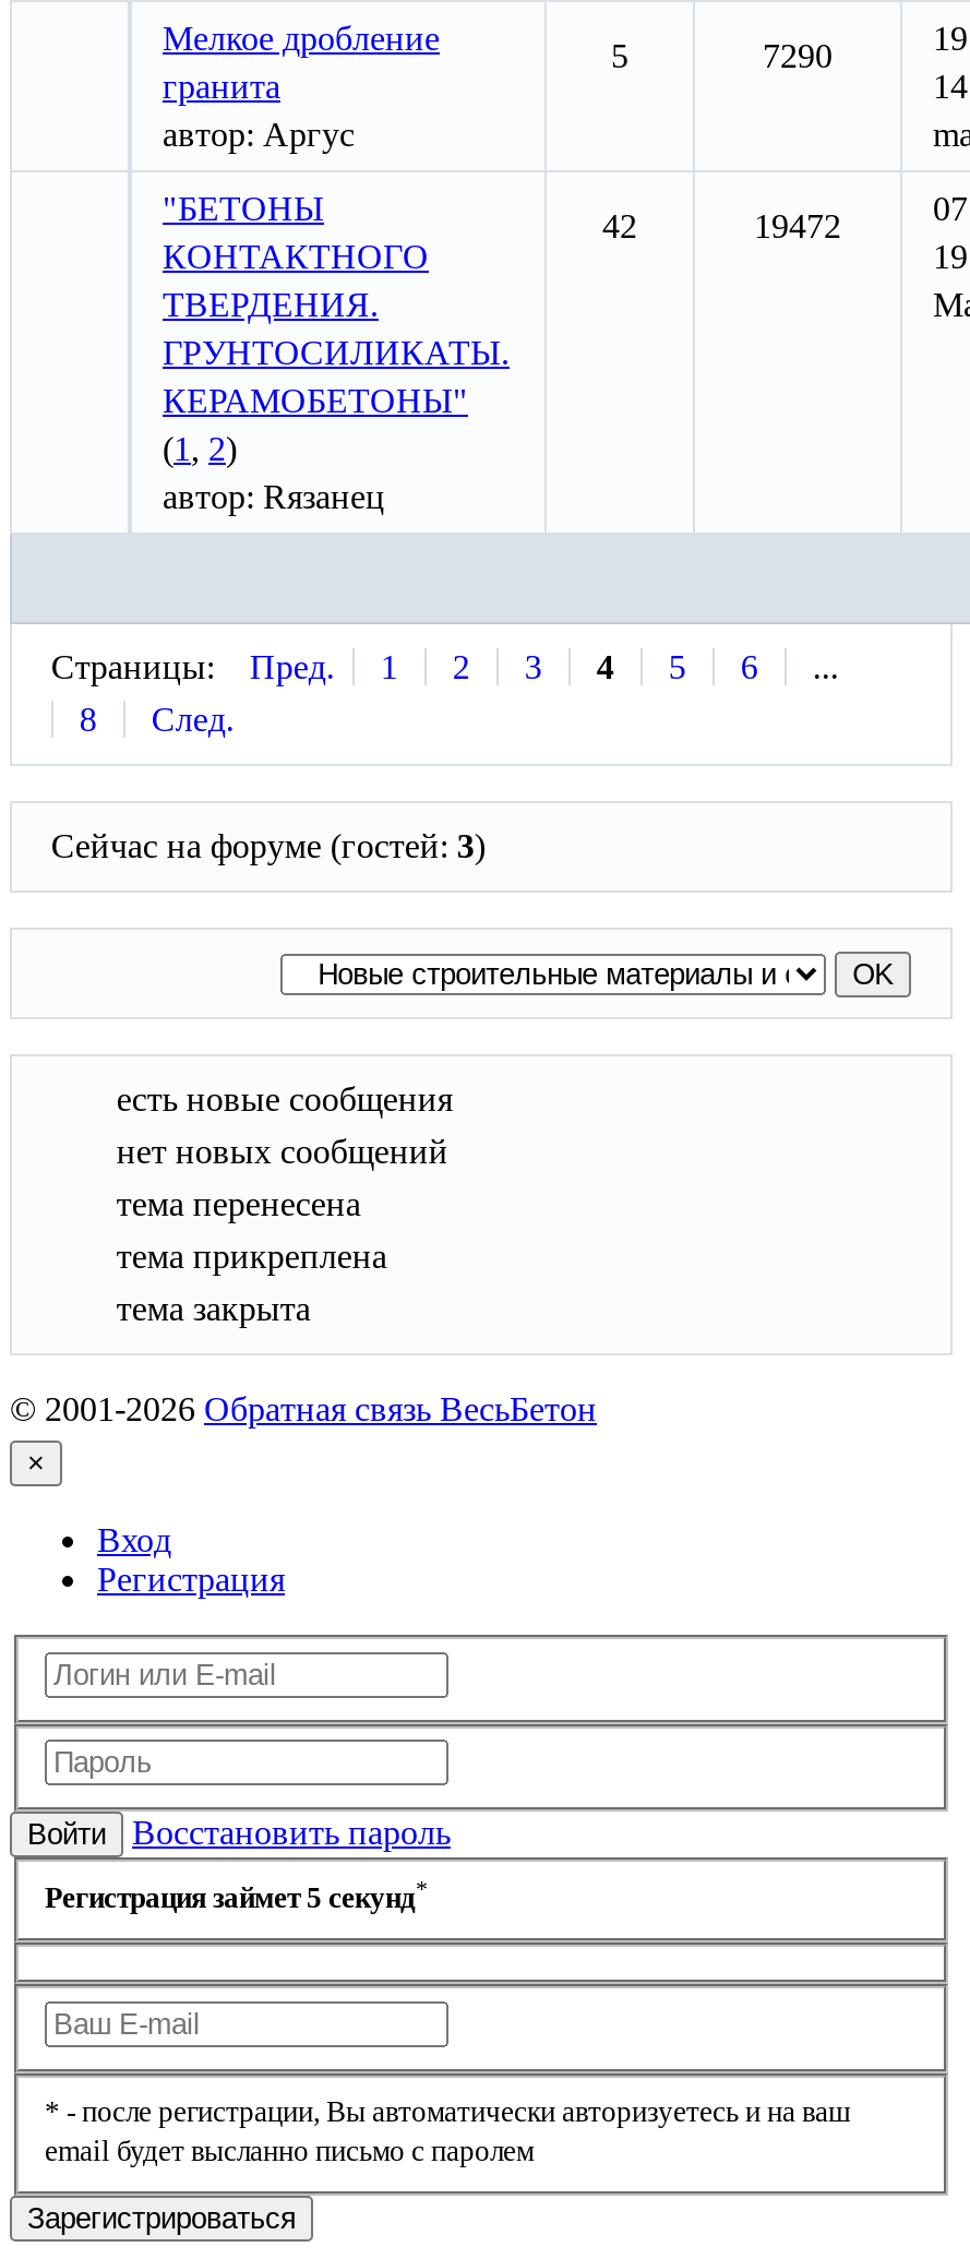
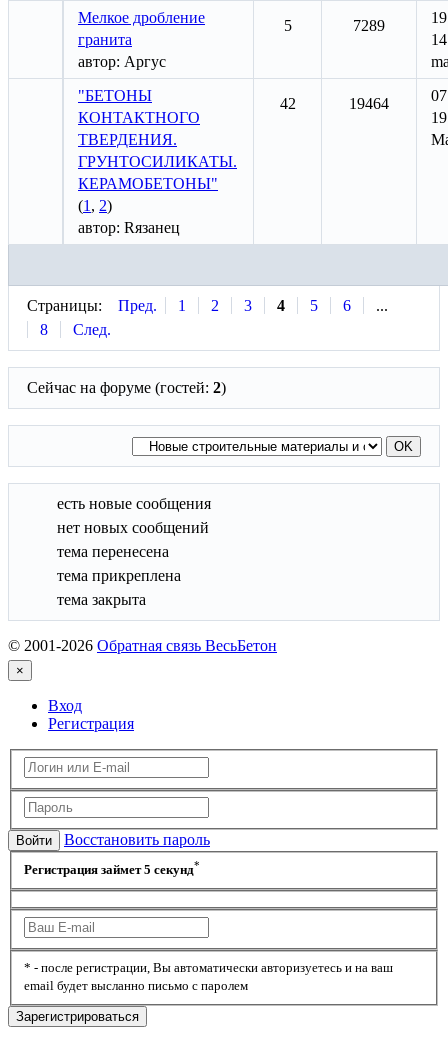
[763,37,833,74] 7290 -> [353,17,385,34] 7289
[754,208,841,245] 19472 -> [349,95,389,112] 19464
[51,827,485,865] Сейчас на форуме (гостей: 3) -> [27,379,226,396] Сейчас на форуме (гостей: 2)

